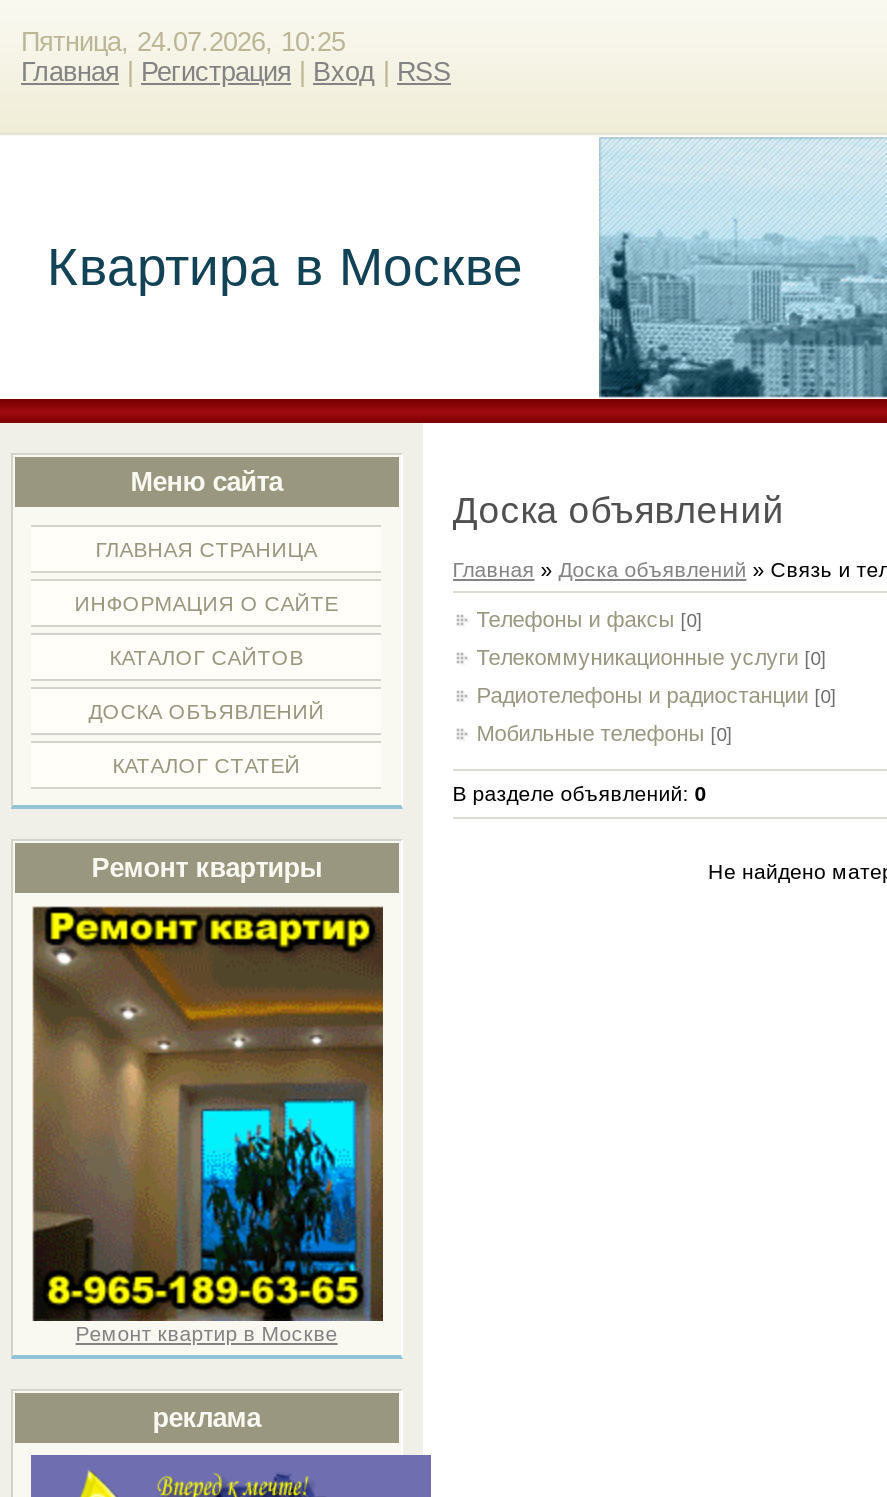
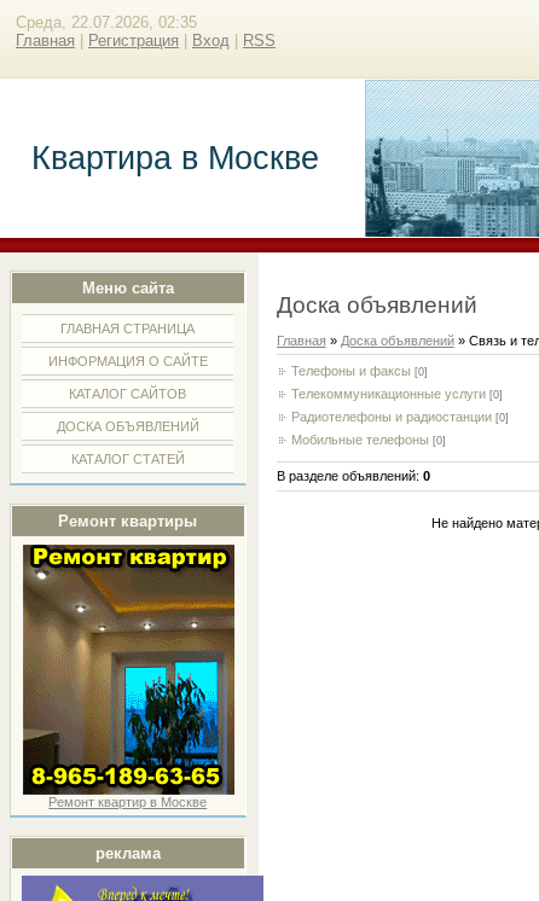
[21,27,345,57] Пятница, 24.07.2026, 10:25 -> [16,13,197,31] Среда, 22.07.2026, 02:35

